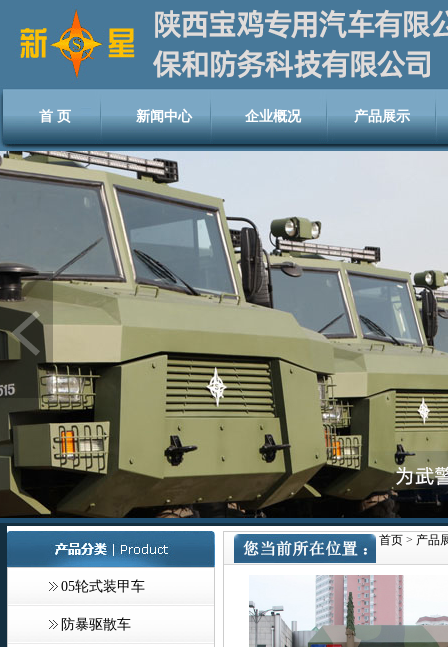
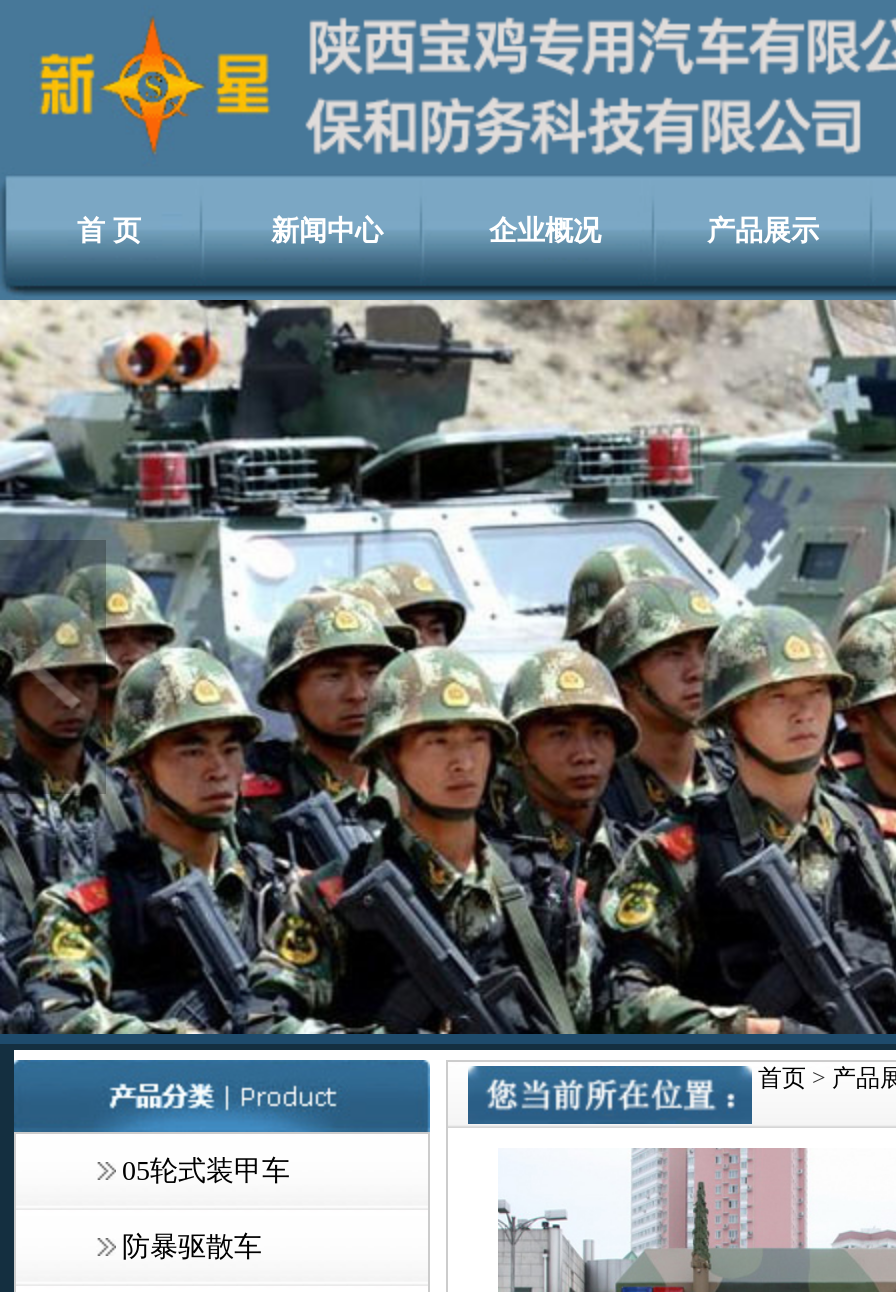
[3,150,445,519] [image] -> [6,298,890,1036] [image]

